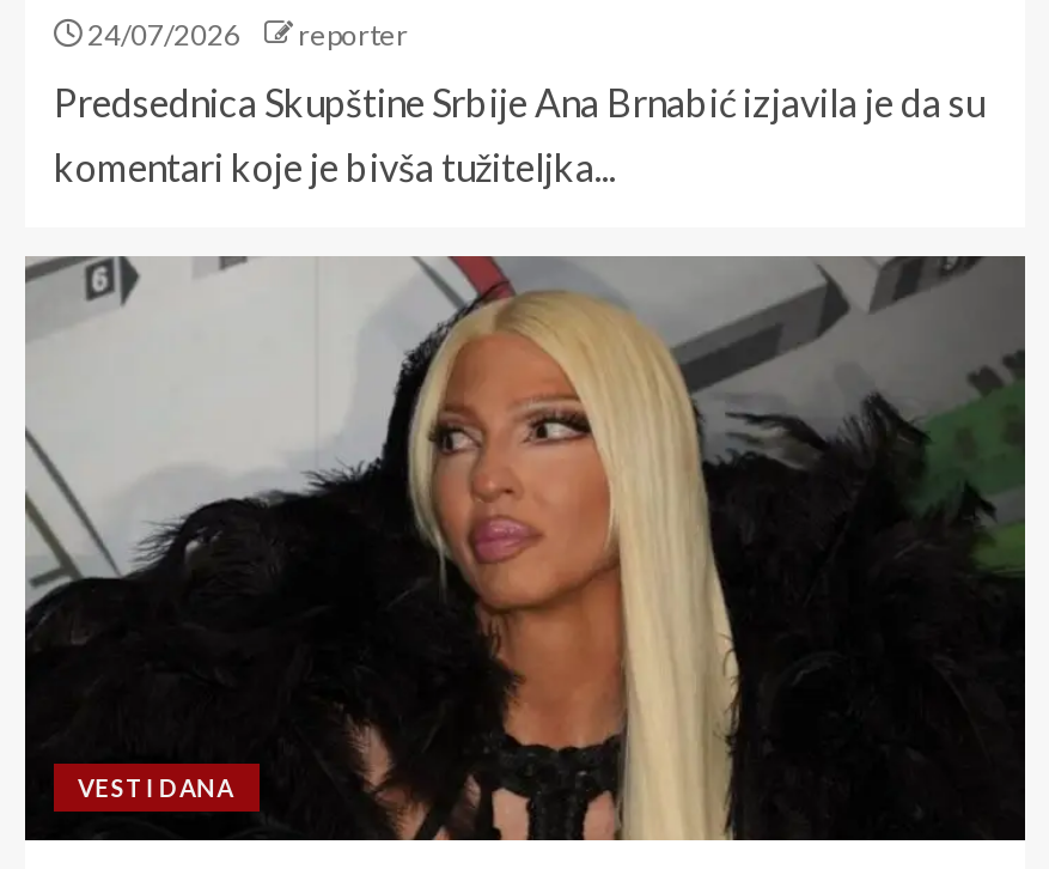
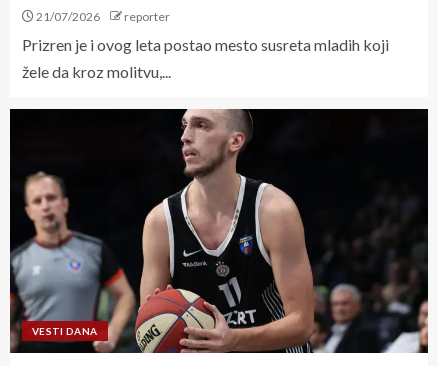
[83,18,408,54] 24/07/2026 reporter -> [34,9,170,24] 21/07/2026 reporter
[54,80,984,190] Predsednica Skupštine Srbije Ana Brnabić izjavila je da su | komentari koje je bivša tužiteljka... -> [22,35,389,81] Prizren je i ovog leta postao mesto susreta mladih koji | žele da kroz molitvu,...
[23,254,1027,843] [image] -> [9,108,429,354] [image]

